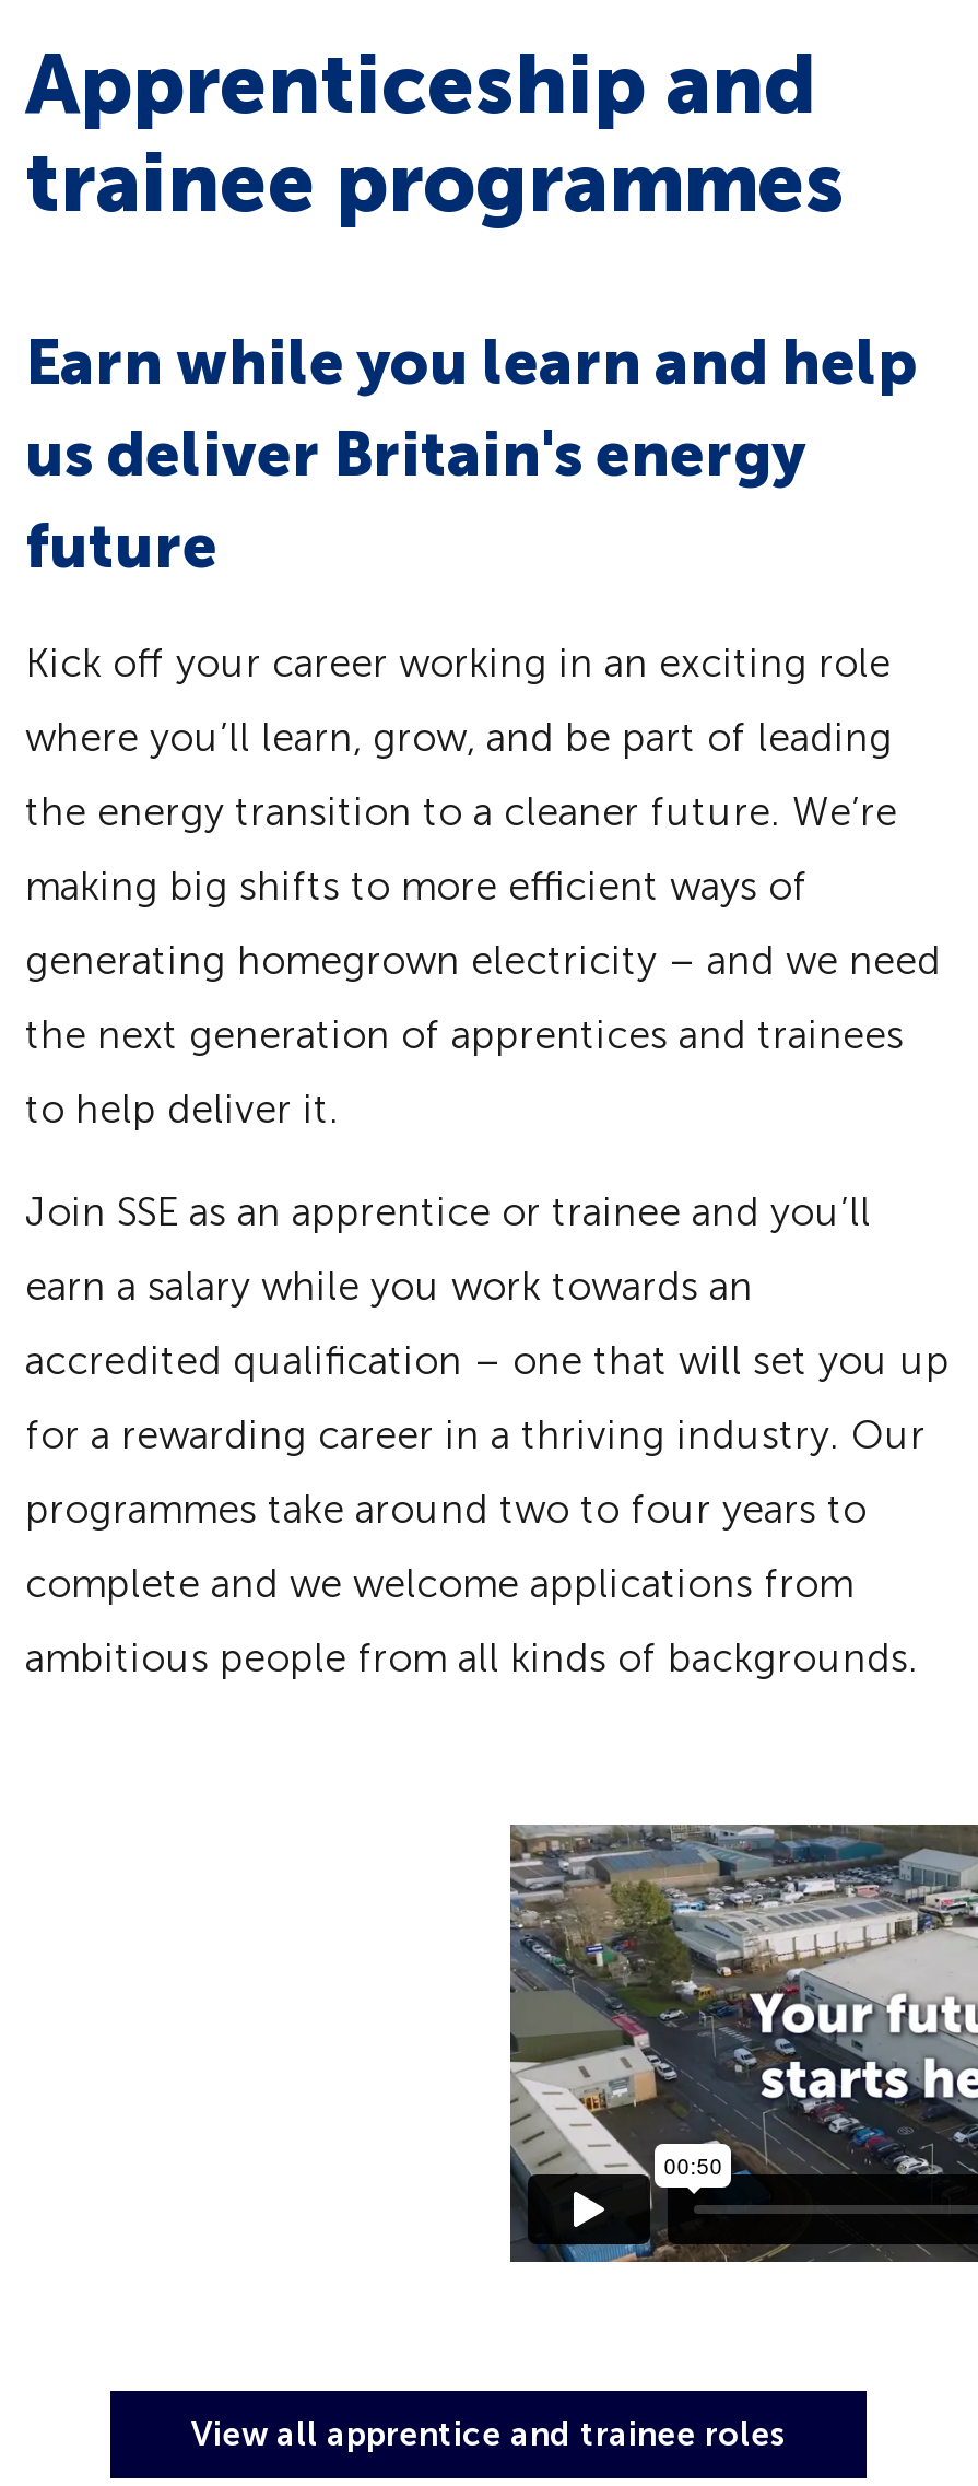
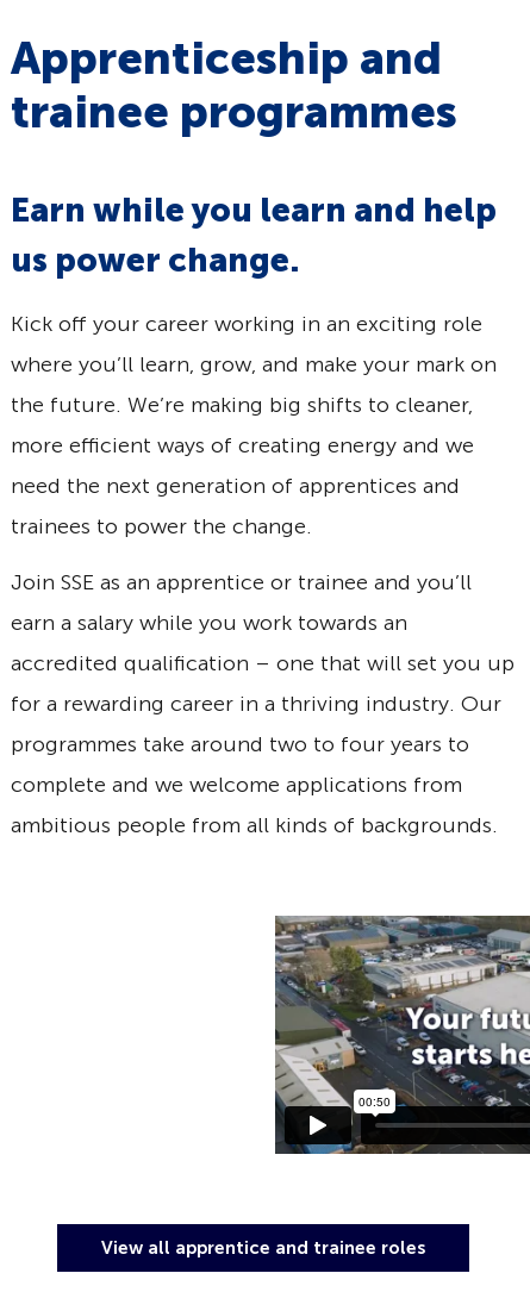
[25,419,805,583] us deliver Britain's energy | future -> [11,241,300,280] us power change.
[25,714,941,1134] where you’ll learn, grow, and be part of leading | the energy transition to a cleaner future. We’re | making big shifts to more efficient ways of | generating homegrown electricity – and we need | the next generation of apprentices and trainees | to help deliver it. -> [11,351,497,539] where you’ll learn, grow, and make your mark on | the future. We’re making big shifts to cleaner, | more efficient ways of creating energy and we | need the next generation of apprentices and | trainees to power the change.

